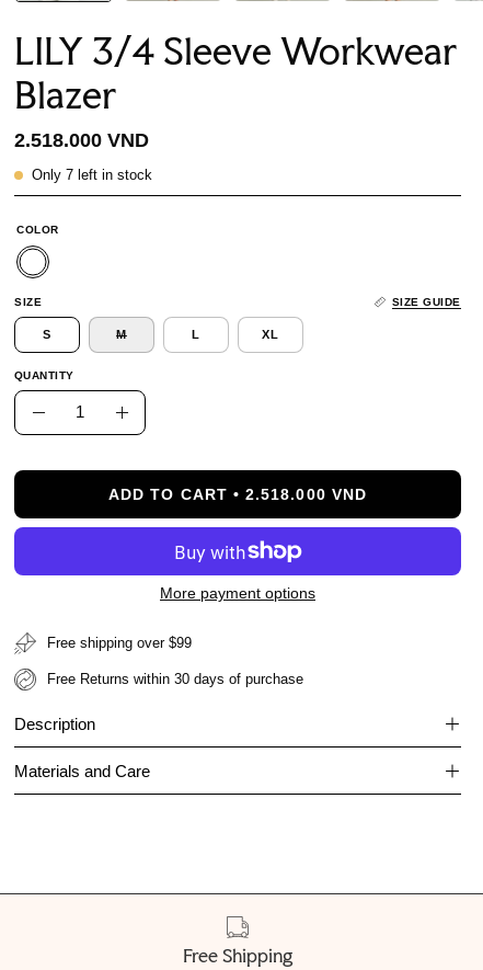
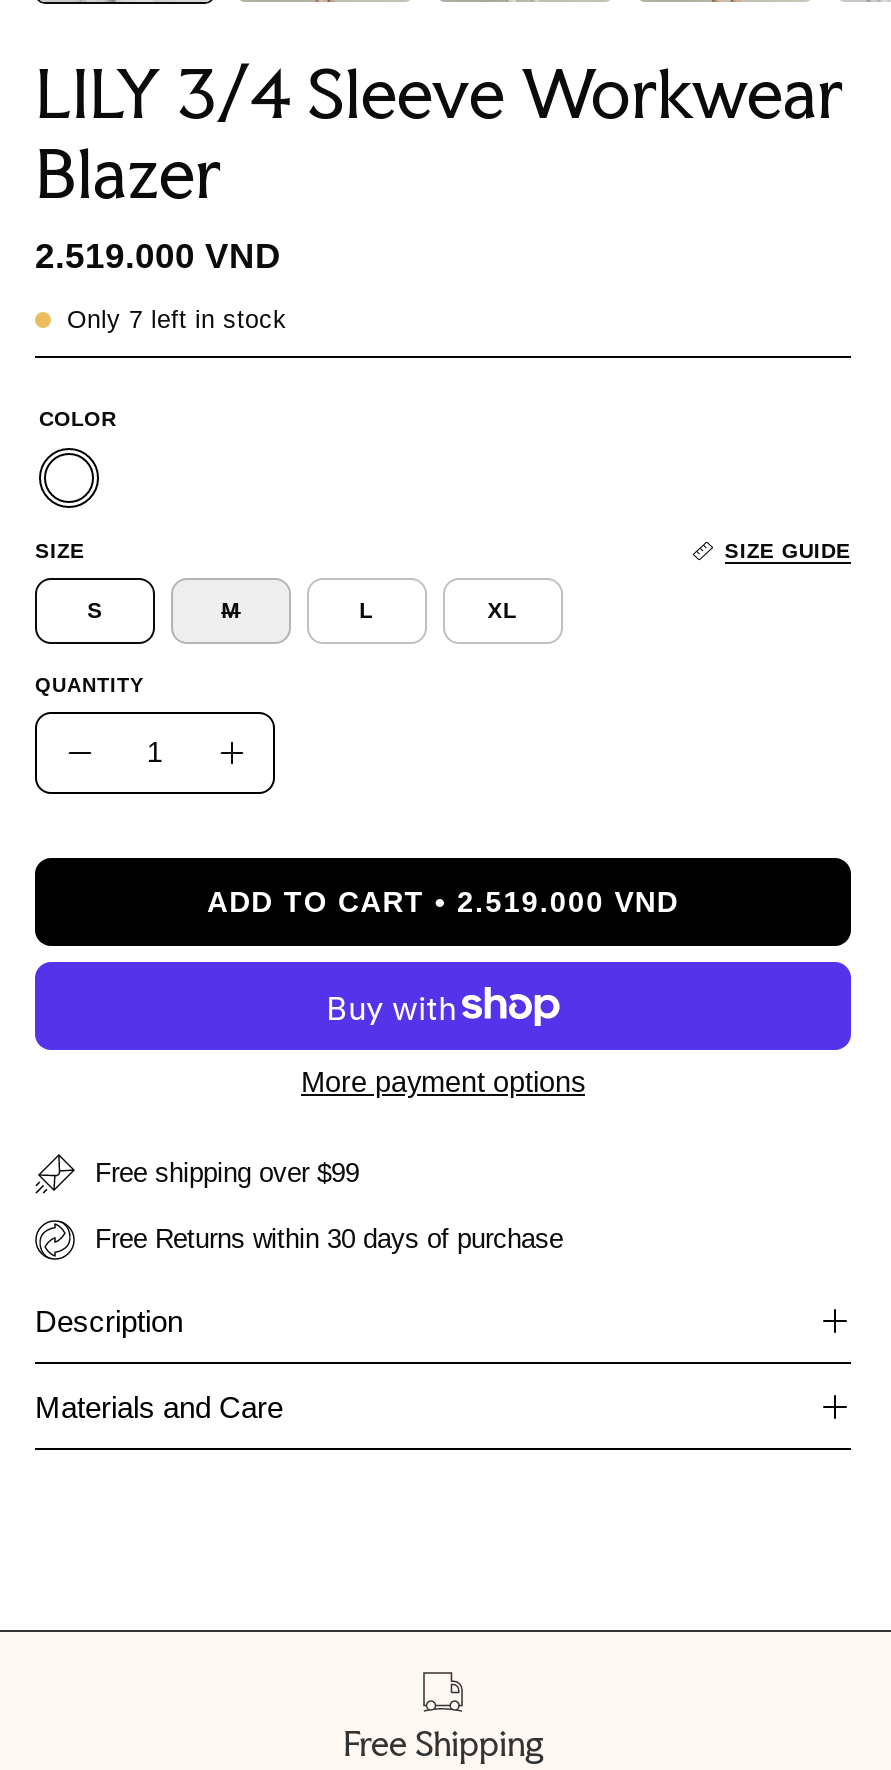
[14,129,149,151] 2.518.000 VND -> [35,235,281,275] 2.519.000 VND
[108,486,367,503] ADD TO CART 2.518.000 VND -> [207,886,679,918] ADD TO CART 2.519.000 VND

